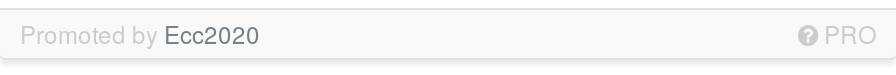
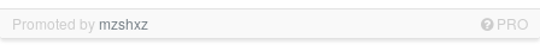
[20,16,260,50] Promoted by Ecc2020 -> [12,13,148,33] Promoted by mzshxz

